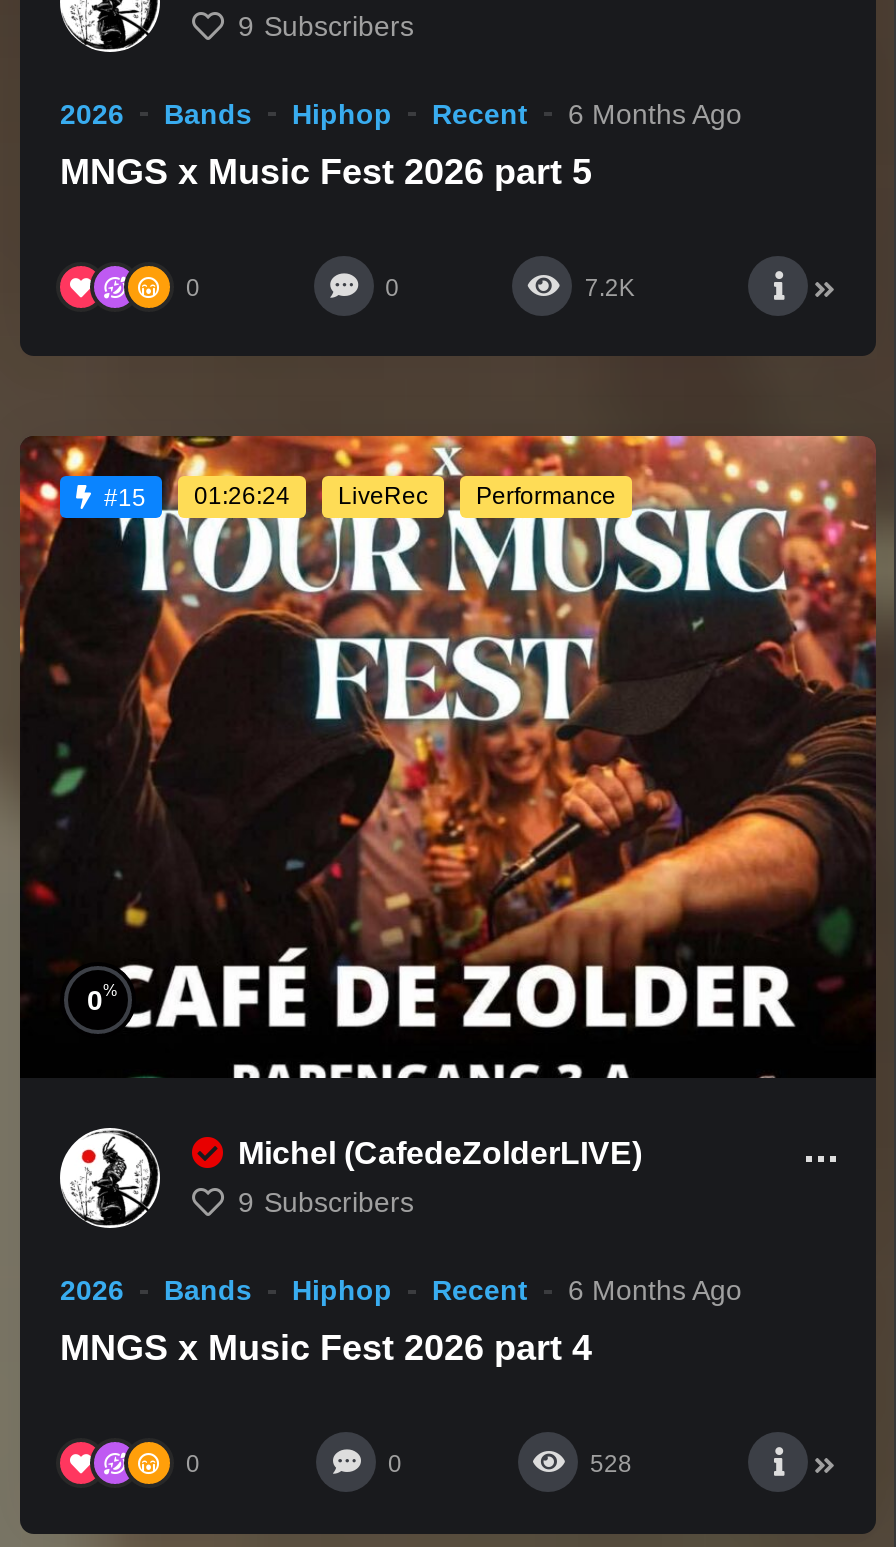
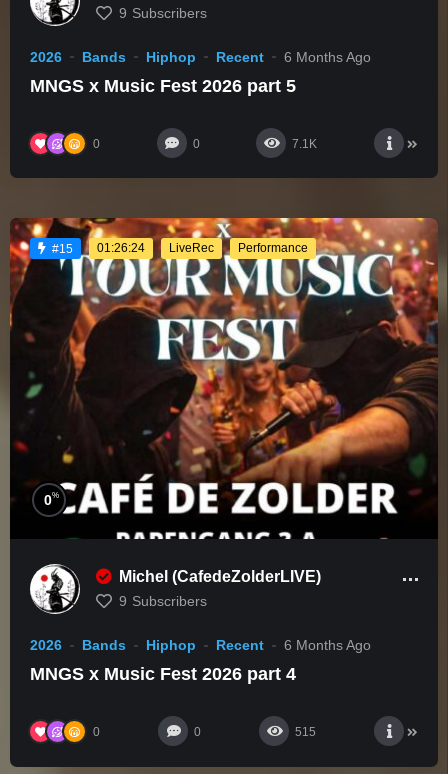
[585,274,635,302] 7.2K -> [292,137,317,151] 7.1K
[590,1451,632,1479] 528 -> [295,725,316,739] 515

